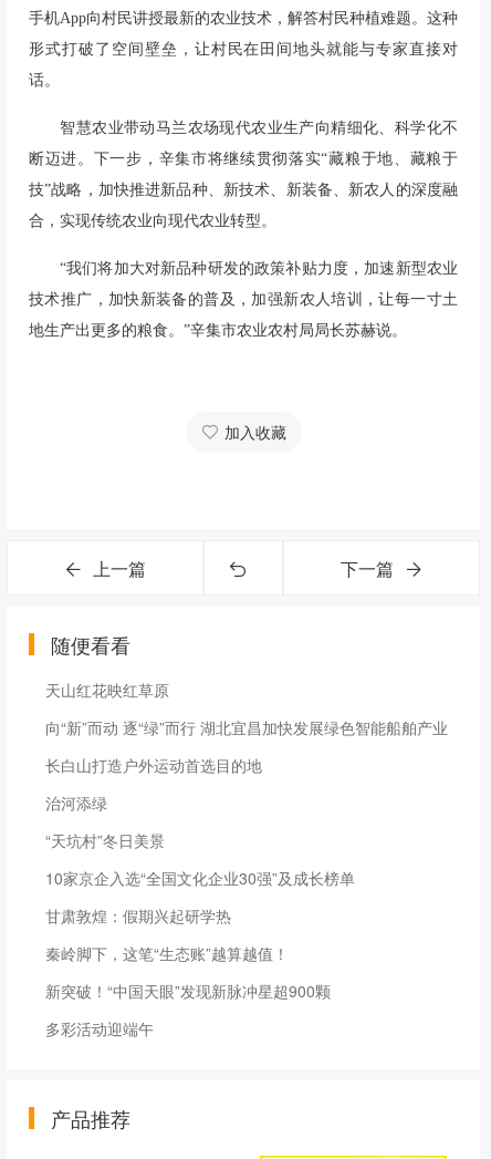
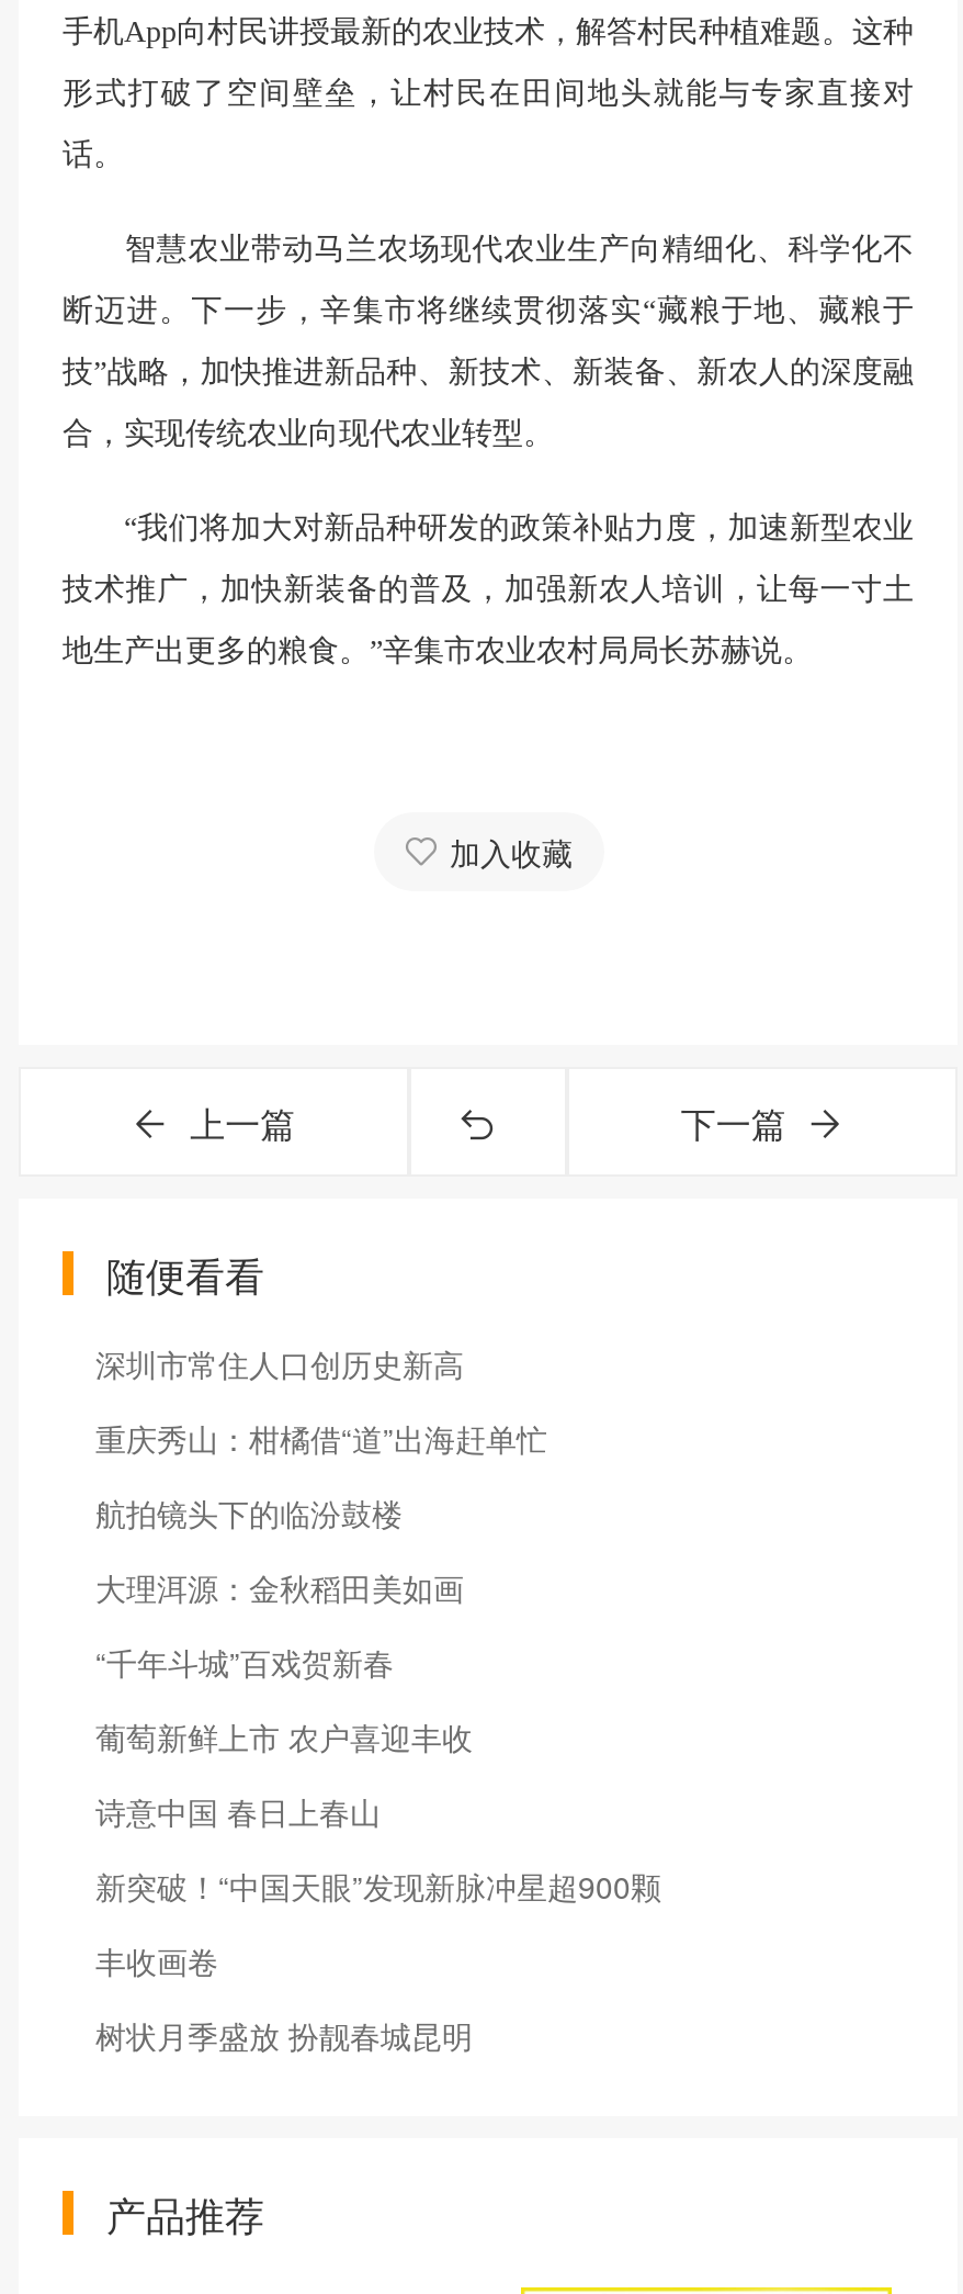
[45,678,448,964] 天山红花映红草原 | 向“新”而动 逐“绿”而行 湖北宜昌加快发展绿色智能船舶产业 | 长白山打造户外运动首选目的地 | 治河添绿 | “天坑村”冬日美景 | 10家京企入选“全国文化企业30强”及成长榜单 | 甘肃敦煌：假期兴起研学热 | 秦岭脚下，这笔“生态账”越算越值！ -> [95,1340,547,1832] 深圳市常住人口创历史新高 | 重庆秀山：柑橘借“道”出海赶单忙 | 航拍镜头下的临汾鼓楼 | 大理洱源：金秋稻田美如画 | “千年斗城”百戏贺新春 | 葡萄新鲜上市 农户喜迎丰收 | 诗意中国 春日上春山
moved [45,979,331,1001] -> [95,1863,661,1907]: 新突破！“中国天眼”发现新脉冲星超900颗
[45,1017,154,1039] 多彩活动迎端午 -> [95,1937,473,2056] 丰收画卷 | 树状月季盛放 扮靓春城昆明

